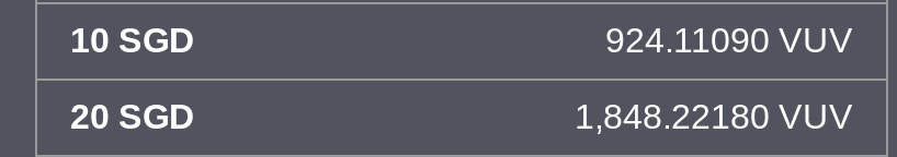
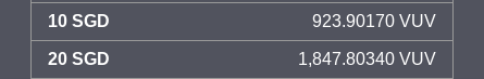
[605,22,853,59] 924.11090 VUV -> [312,12,436,30] 923.90170 VUV
[575,98,853,135] 1,848.22180 VUV -> [298,50,436,68] 1,847.80340 VUV

